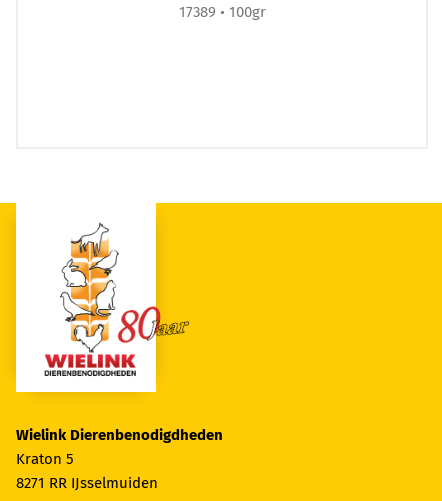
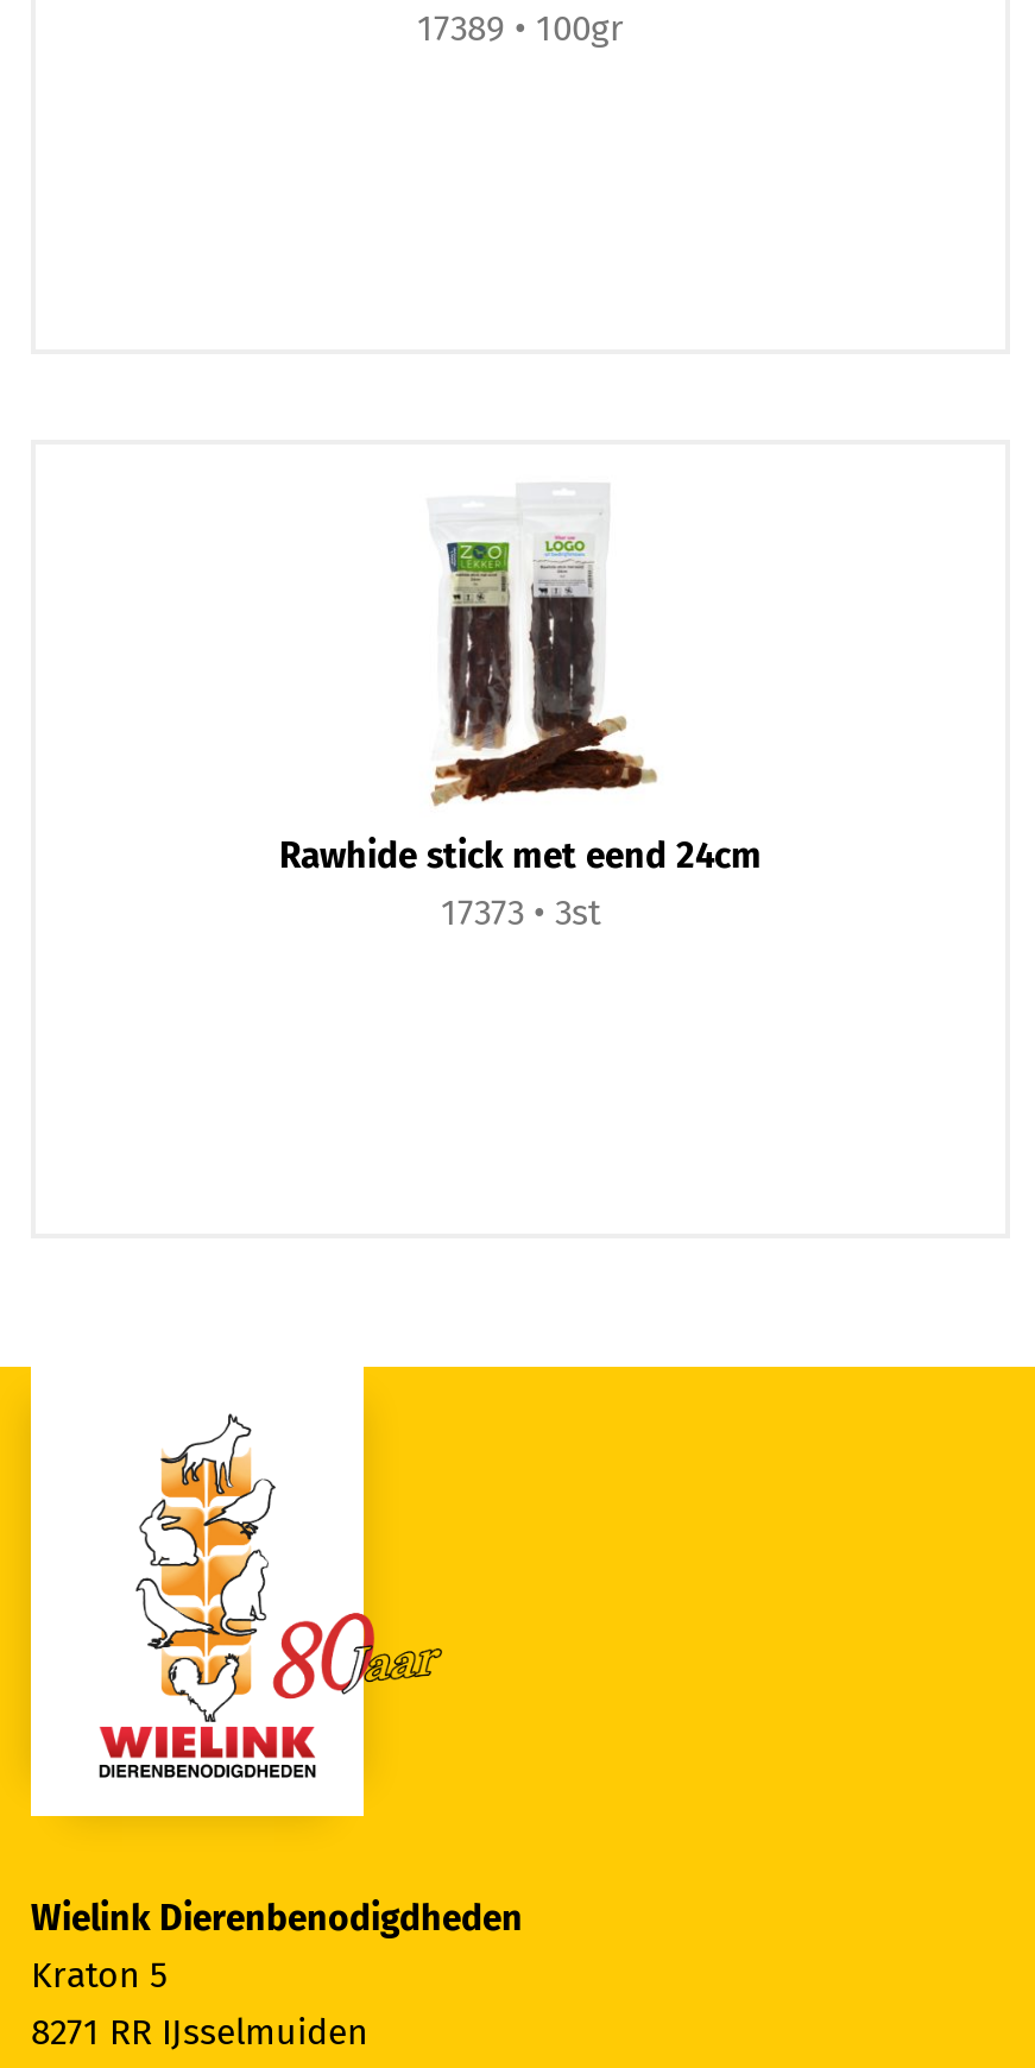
none -> [279,532,762,931] [image] | Rawhide stick met eend 24cm | 17373 | 3st

